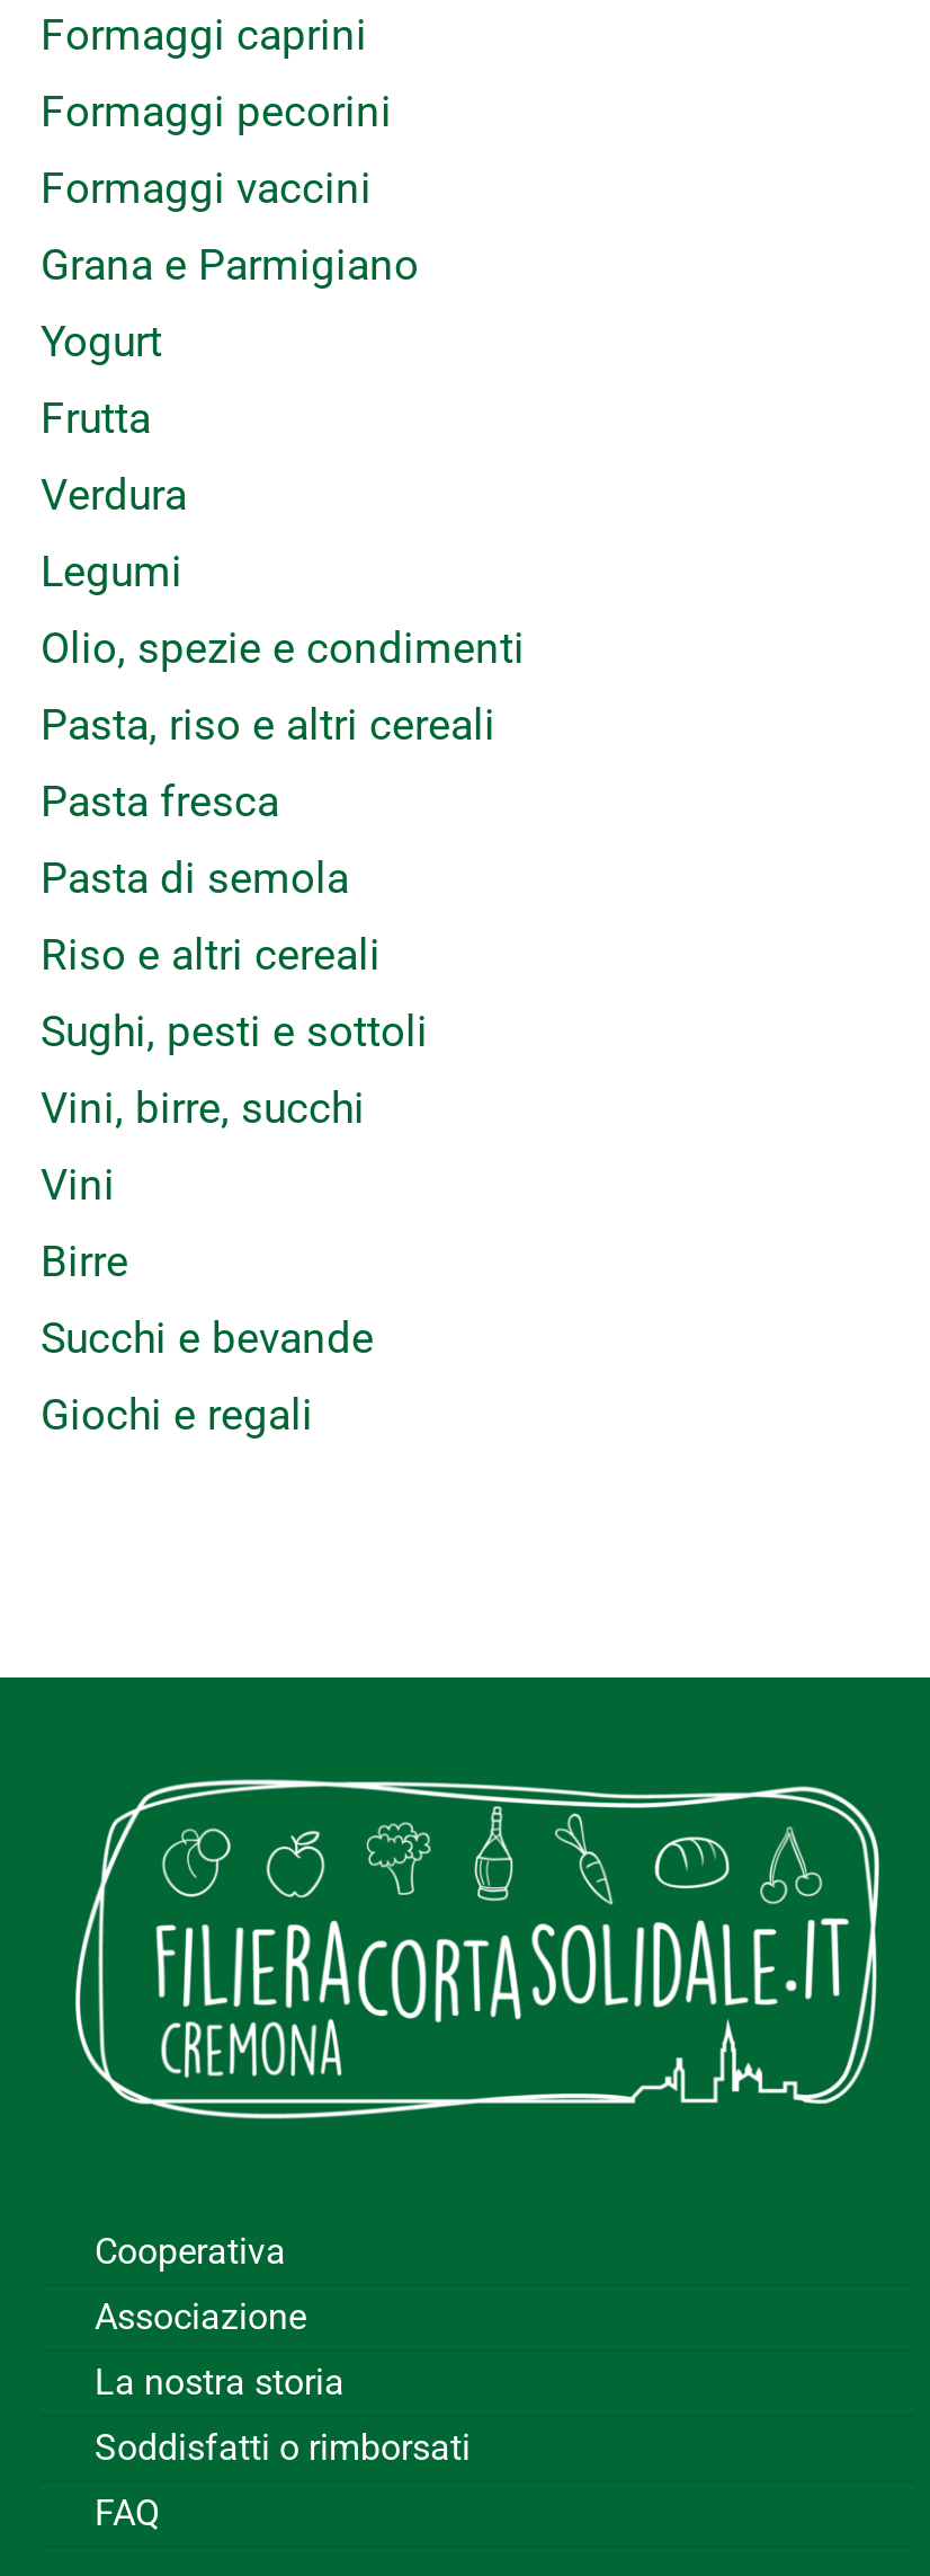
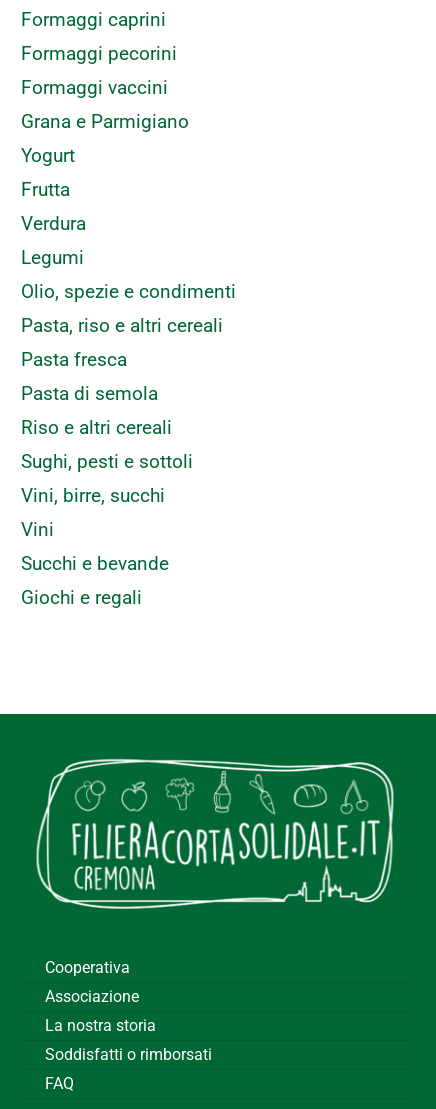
[41,1236,128,1288] Birre -> none

